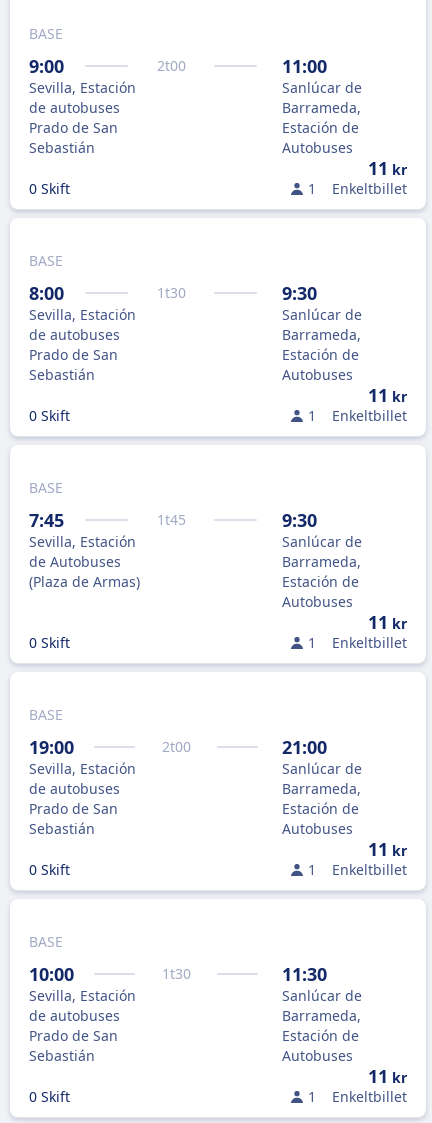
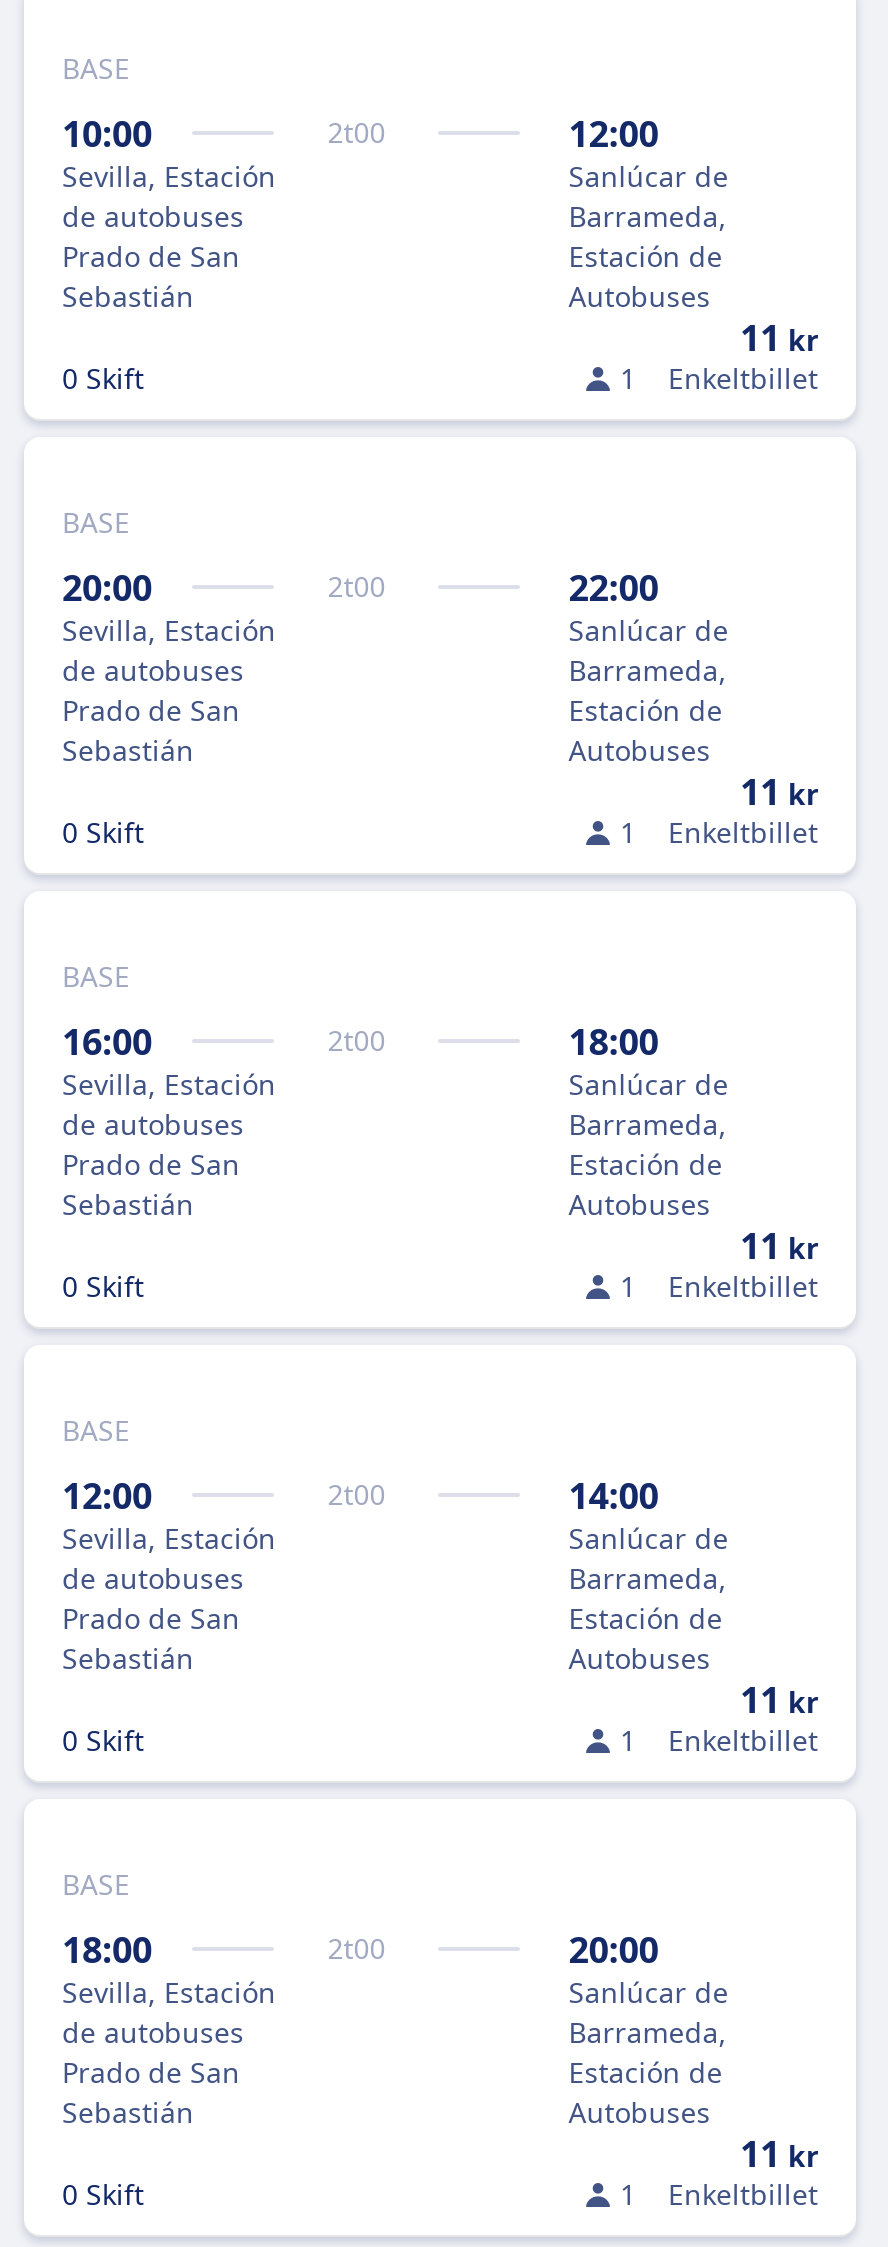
[29,54,64,78] 9:00 -> [62,109,152,157] 10:00
[282,54,327,78] 11:00 -> [569,109,659,157] 12:00
[29,281,64,305] 8:00 -> [62,563,152,611] 20:00
[157,283,186,302] 1t30 -> [327,567,385,605] 2t00
[282,281,317,305] 9:30 -> [569,563,659,611] 22:00
[29,508,64,532] 7:45 -> [62,1017,152,1065] 16:00
[157,510,186,529] 1t45 -> [327,1021,385,1059] 2t00
[282,508,317,532] 9:30 -> [569,1017,659,1065] 18:00
[29,552,140,591] de Autobuses | (Plaza de Armas) -> [62,1105,244,1223] de autobuses | Prado de San | Sebastián
[29,735,74,759] 19:00 -> [62,1471,152,1519] 12:00
[282,735,327,759] 21:00 -> [569,1471,659,1519] 14:00
[29,962,74,986] 10:00 -> [62,1925,152,1973] 18:00
[162,964,191,983] 1t30 -> [327,1929,385,1967] 2t00
[282,962,327,986] 11:30 -> [569,1925,659,1973] 20:00

